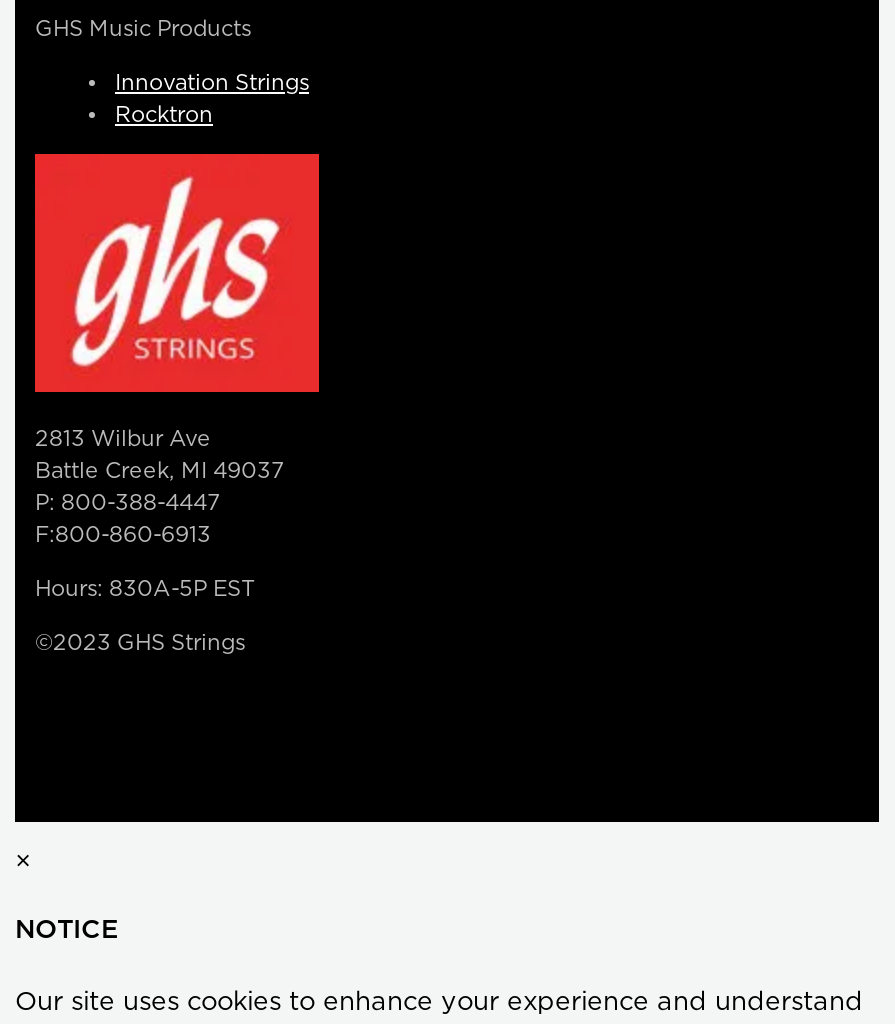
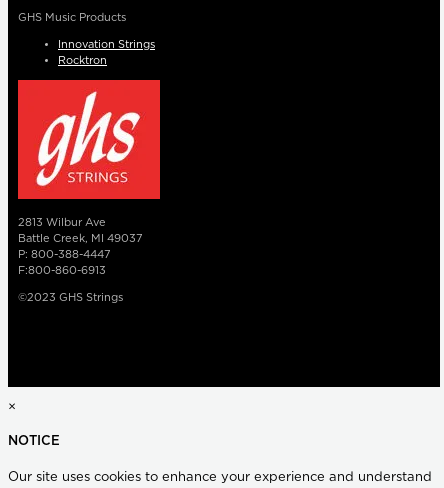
[35,578,255,600] Hours: 830A-5P EST -> none

